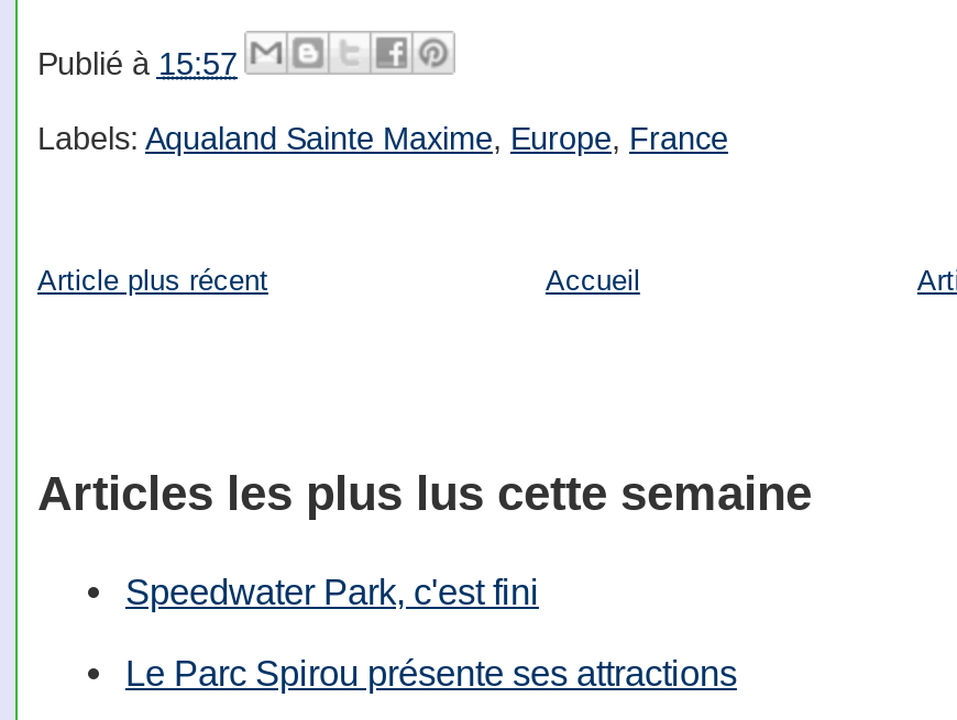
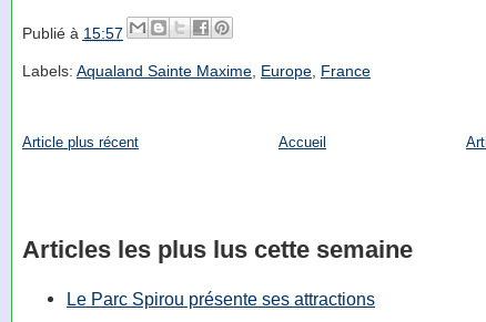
[125,572,539,611] Speedwater Park, c'est fini -> none

